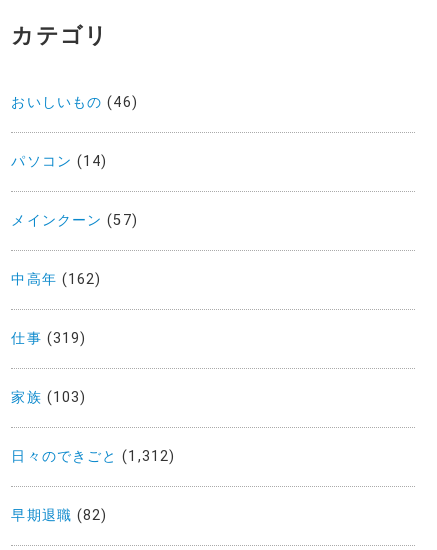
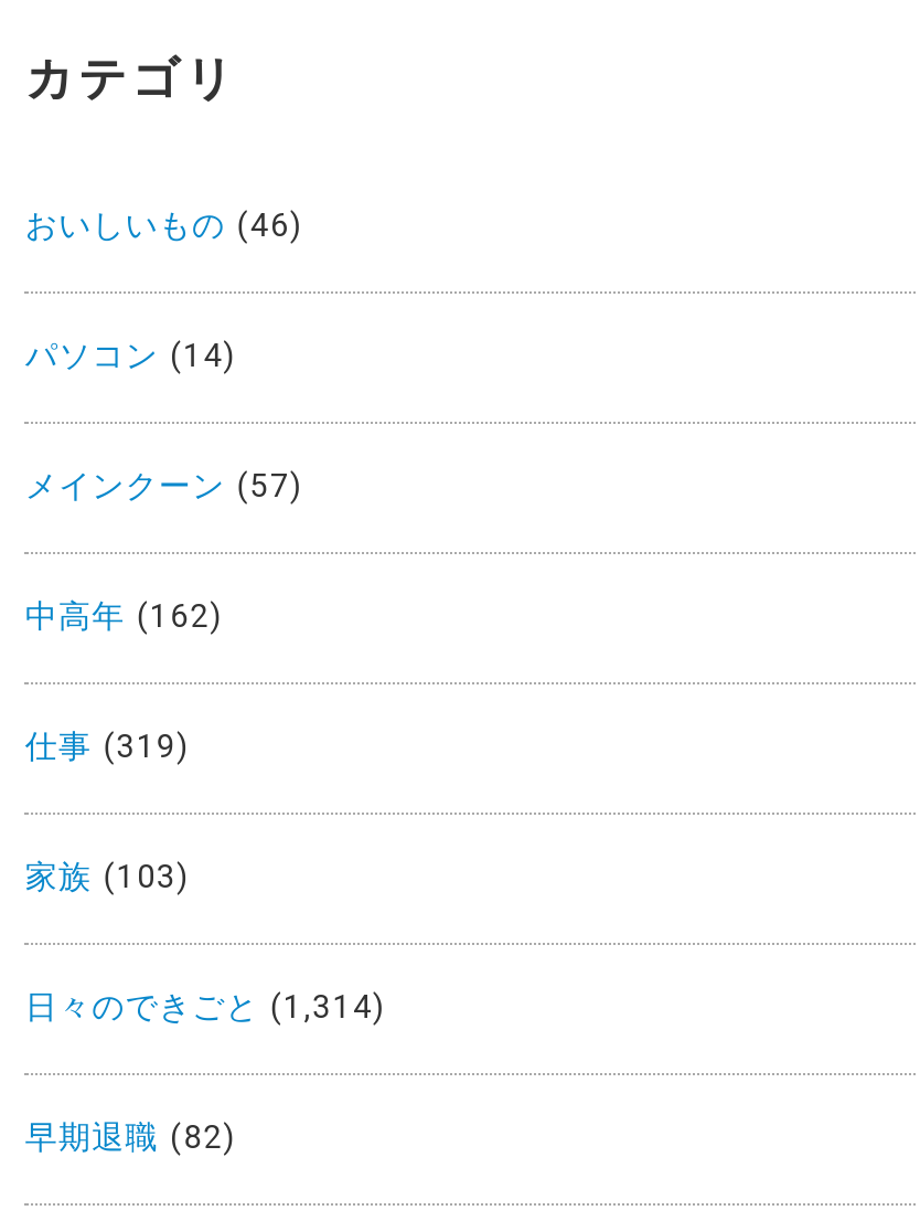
[11,447,175,464] 日々のできごと(1,312) -> [25,988,387,1026] 日々のできごと(1,314)

